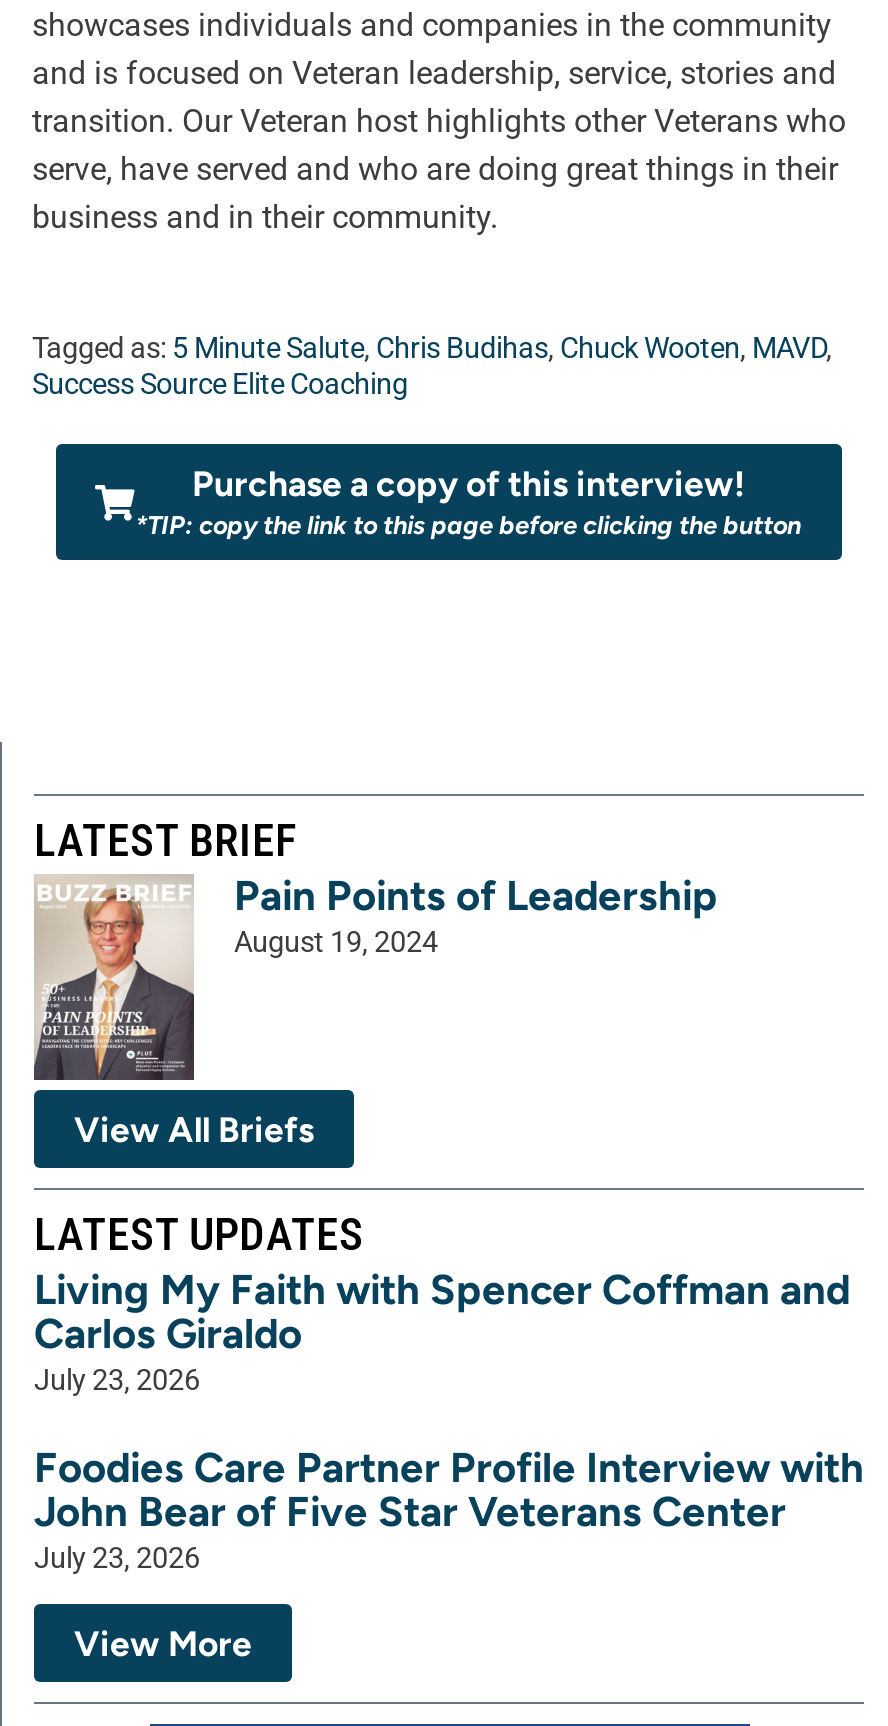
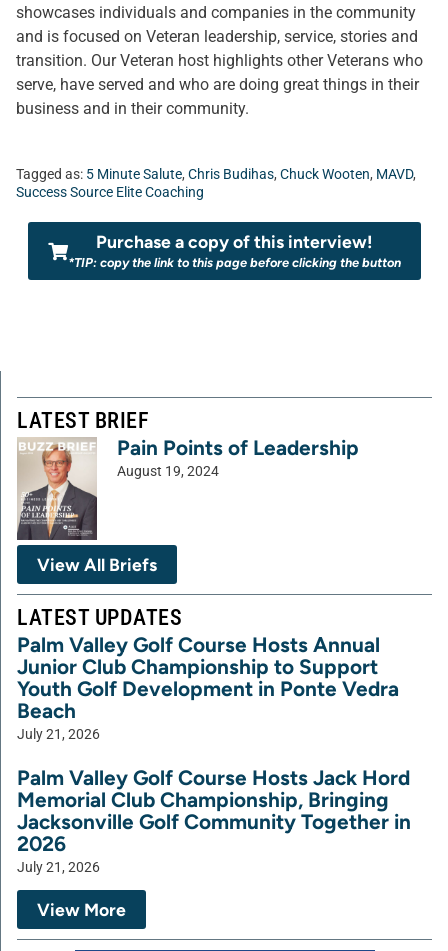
[34,1265,850,1399] Living My Faith with Spencer Coffman and | Carlos Giraldo | July 23, 2026 -> [17,632,399,743] Palm Valley Golf Course Hosts Annual | Junior Club Championship to Support | Youth Golf Development in Ponte Vedra | Beach | July 21, 2026
[34,1443,864,1577] Foodies Care Partner Profile Interview with | John Bear of Five Star Veterans Center | July 23, 2026 -> [17,765,411,876] Palm Valley Golf Course Hosts Jack Hord | Memorial Club Championship, Bringing | Jacksonville Golf Community Together in | 2026 | July 21, 2026

